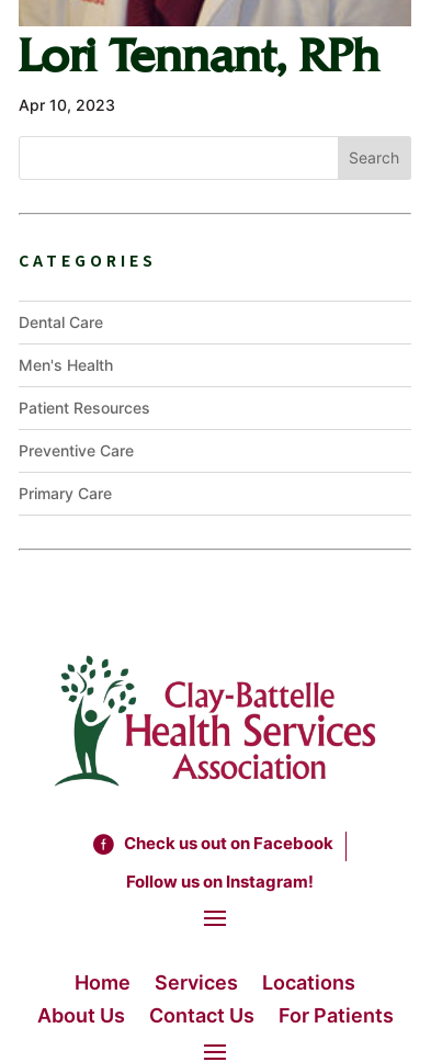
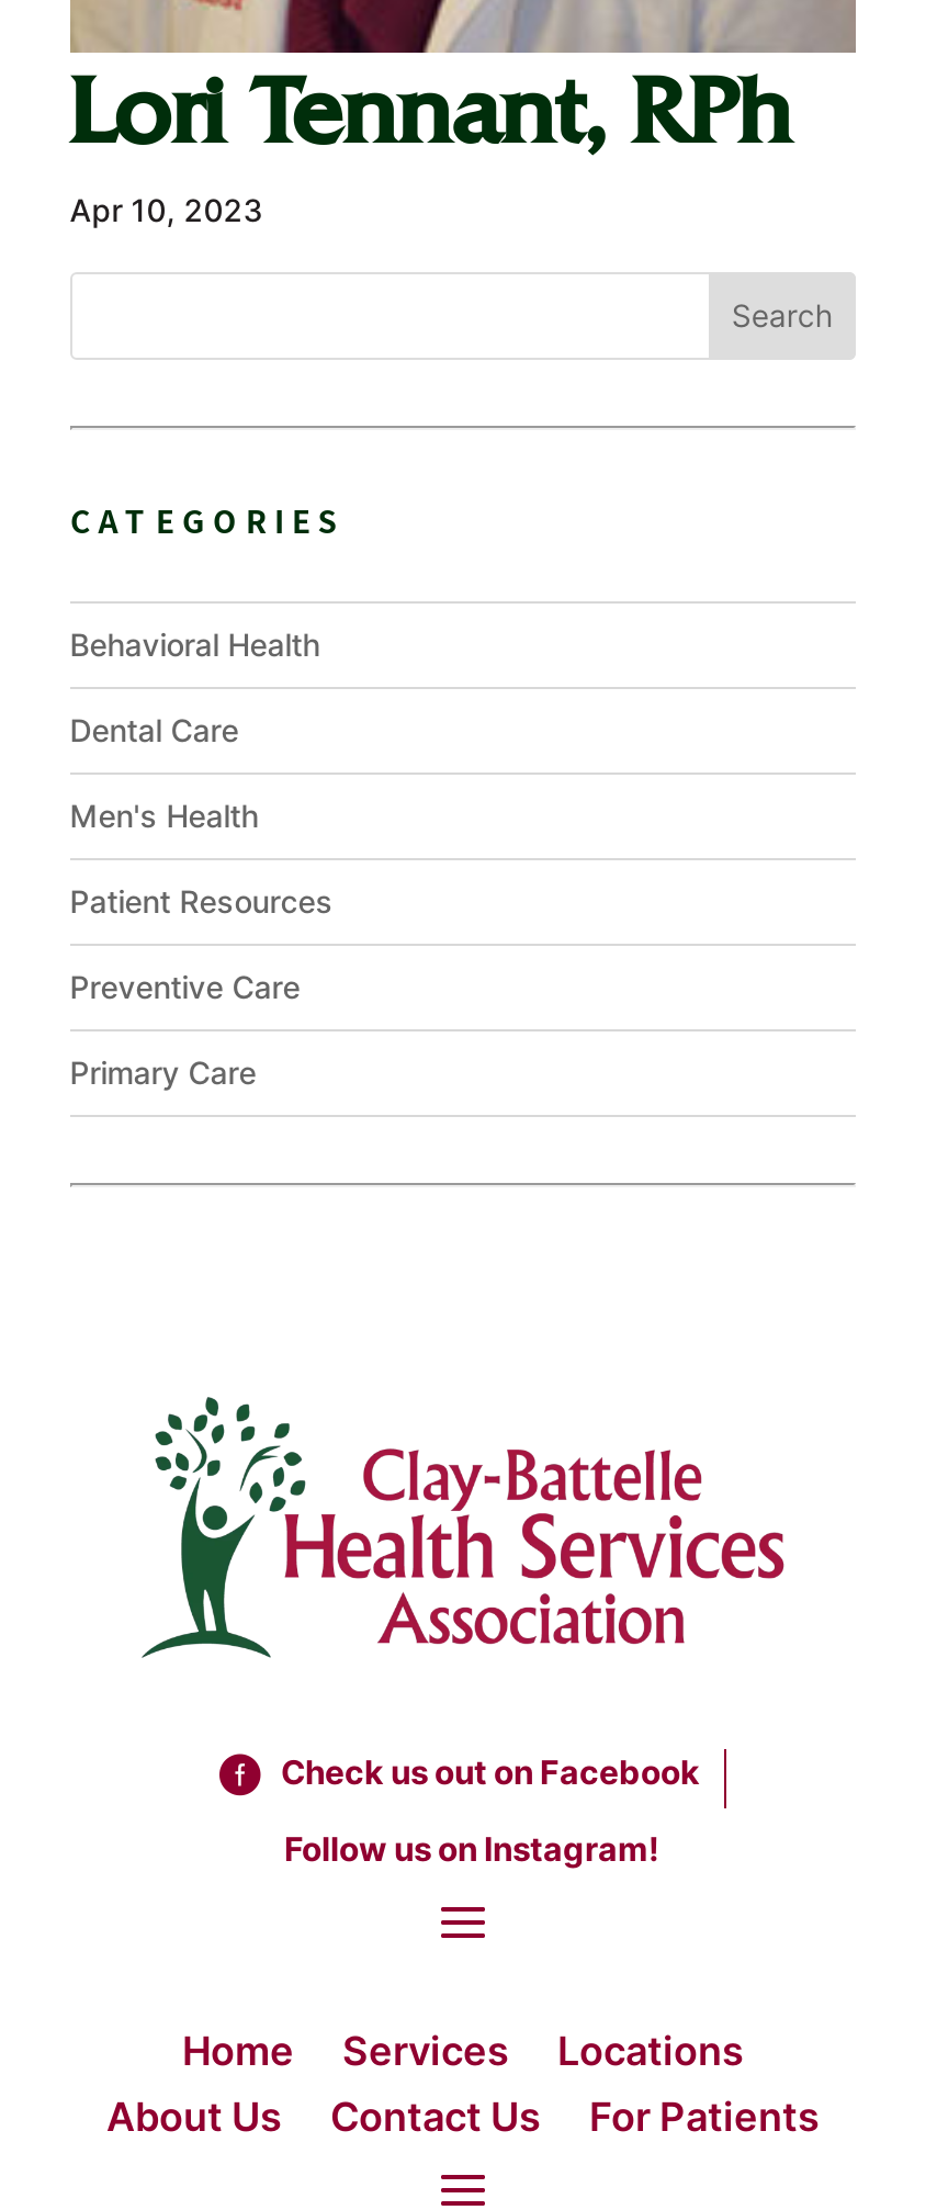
none -> [70,624,320,662] Behavioral Health

